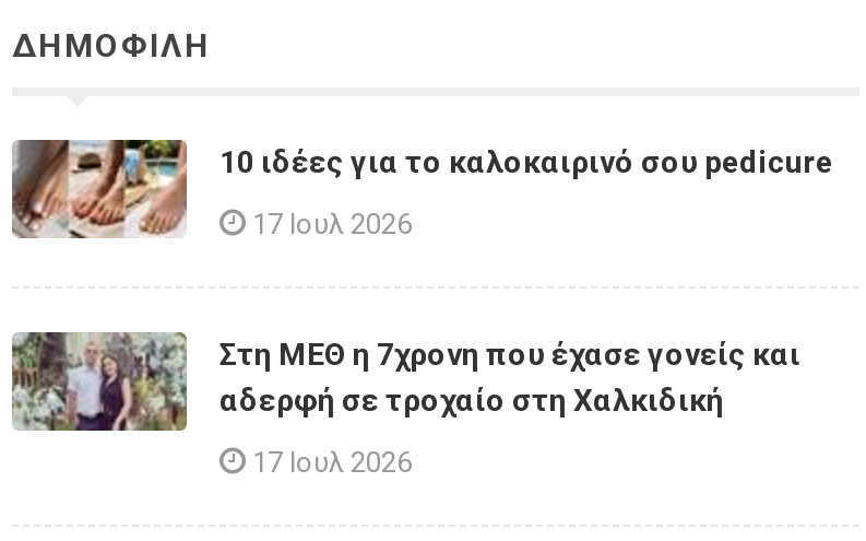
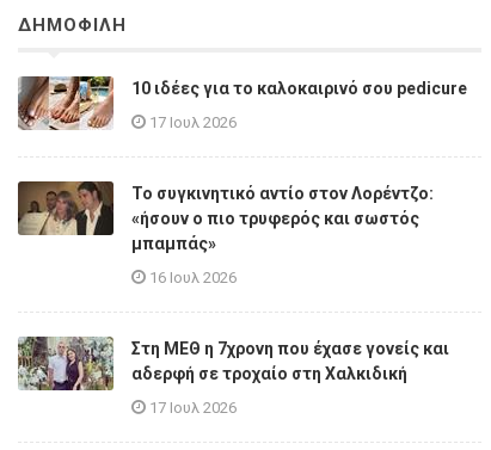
none -> [18,181,434,287] [image] | Το συγκινητικό αντίο στον Λορέντζο: | «ήσουν ο πιο τρυφερός και σωστός | μπαμπάς» | 16 Ιουλ 2026

